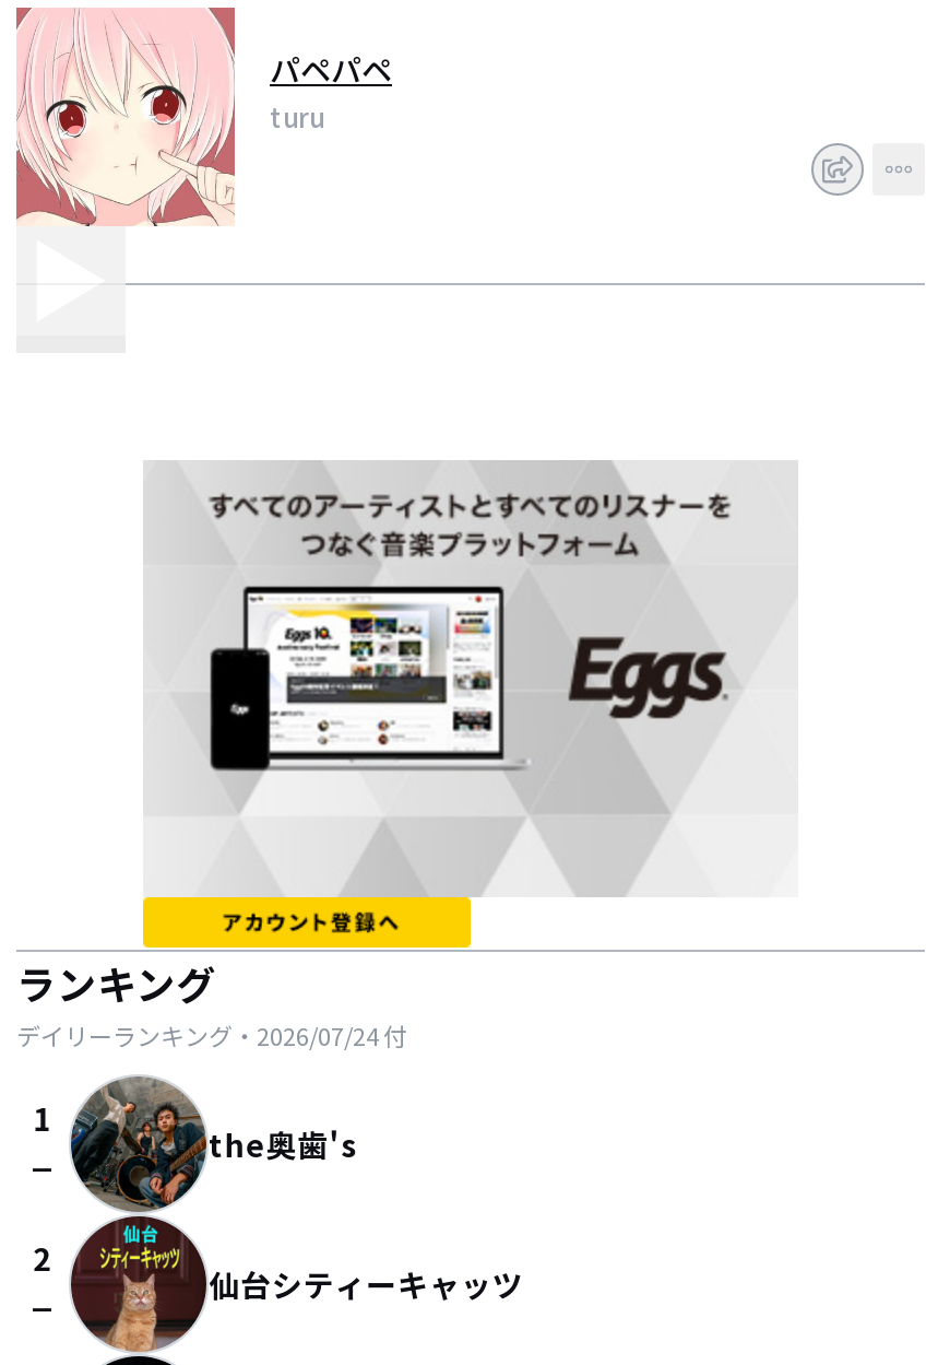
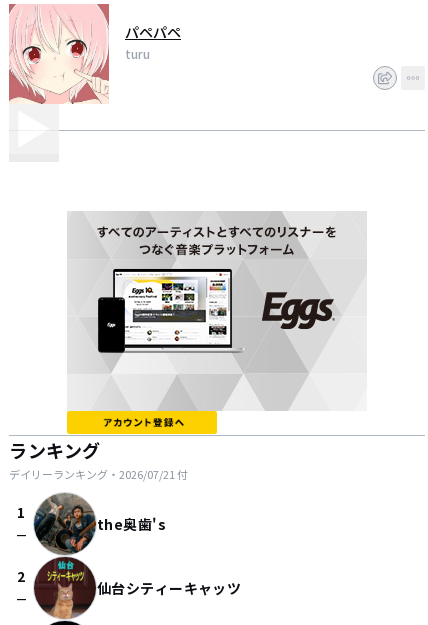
[16,1017,407,1052] デイリーランキング・2026/07/24付 -> [9,466,188,482] デイリーランキング・2026/07/21付

